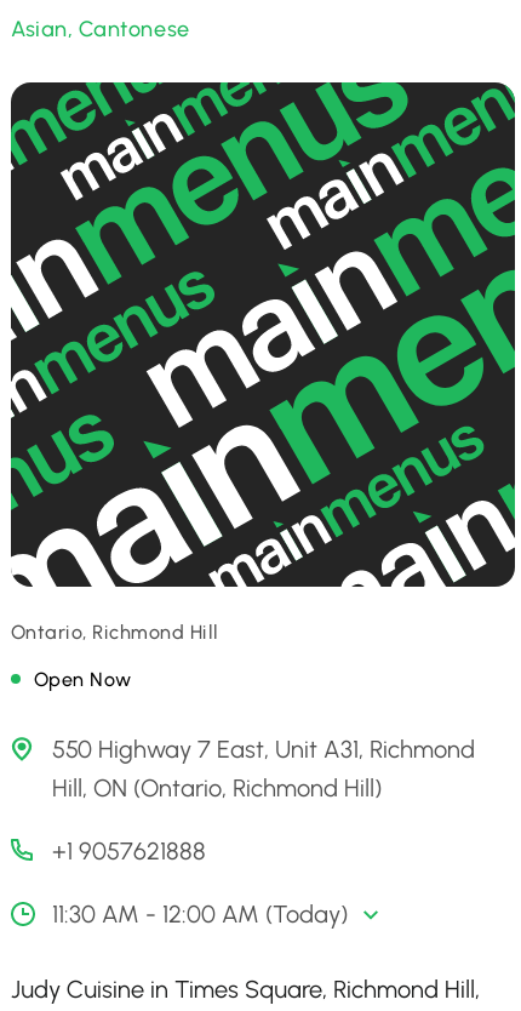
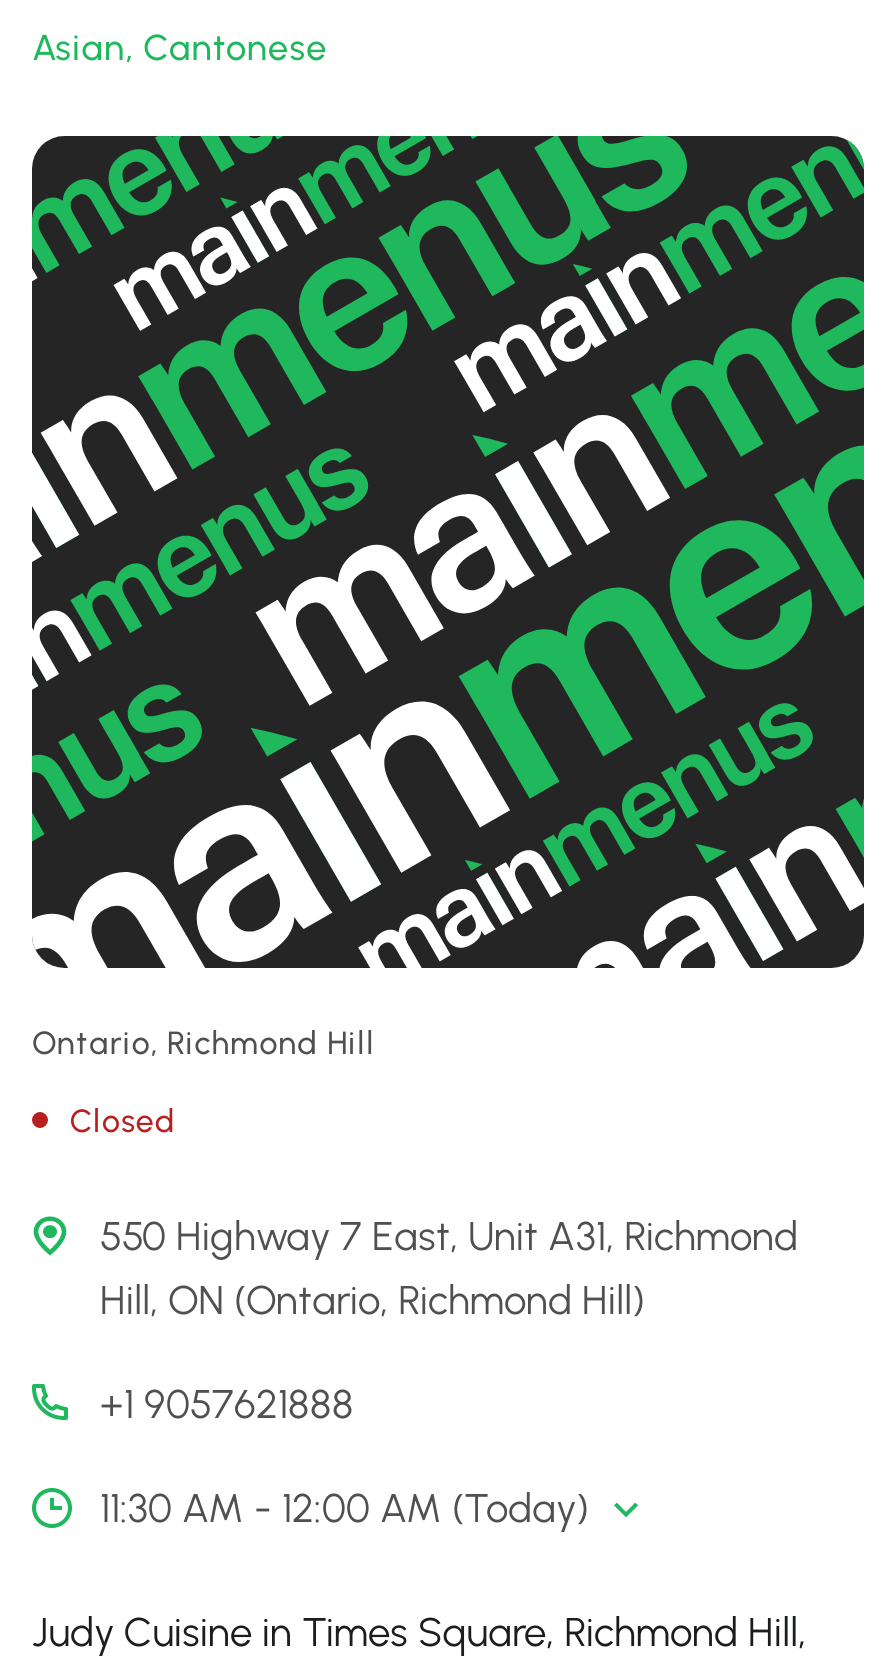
[34,668,132,691] Open Now -> [70,1102,176,1140] Closed

